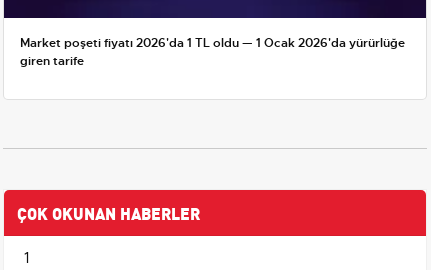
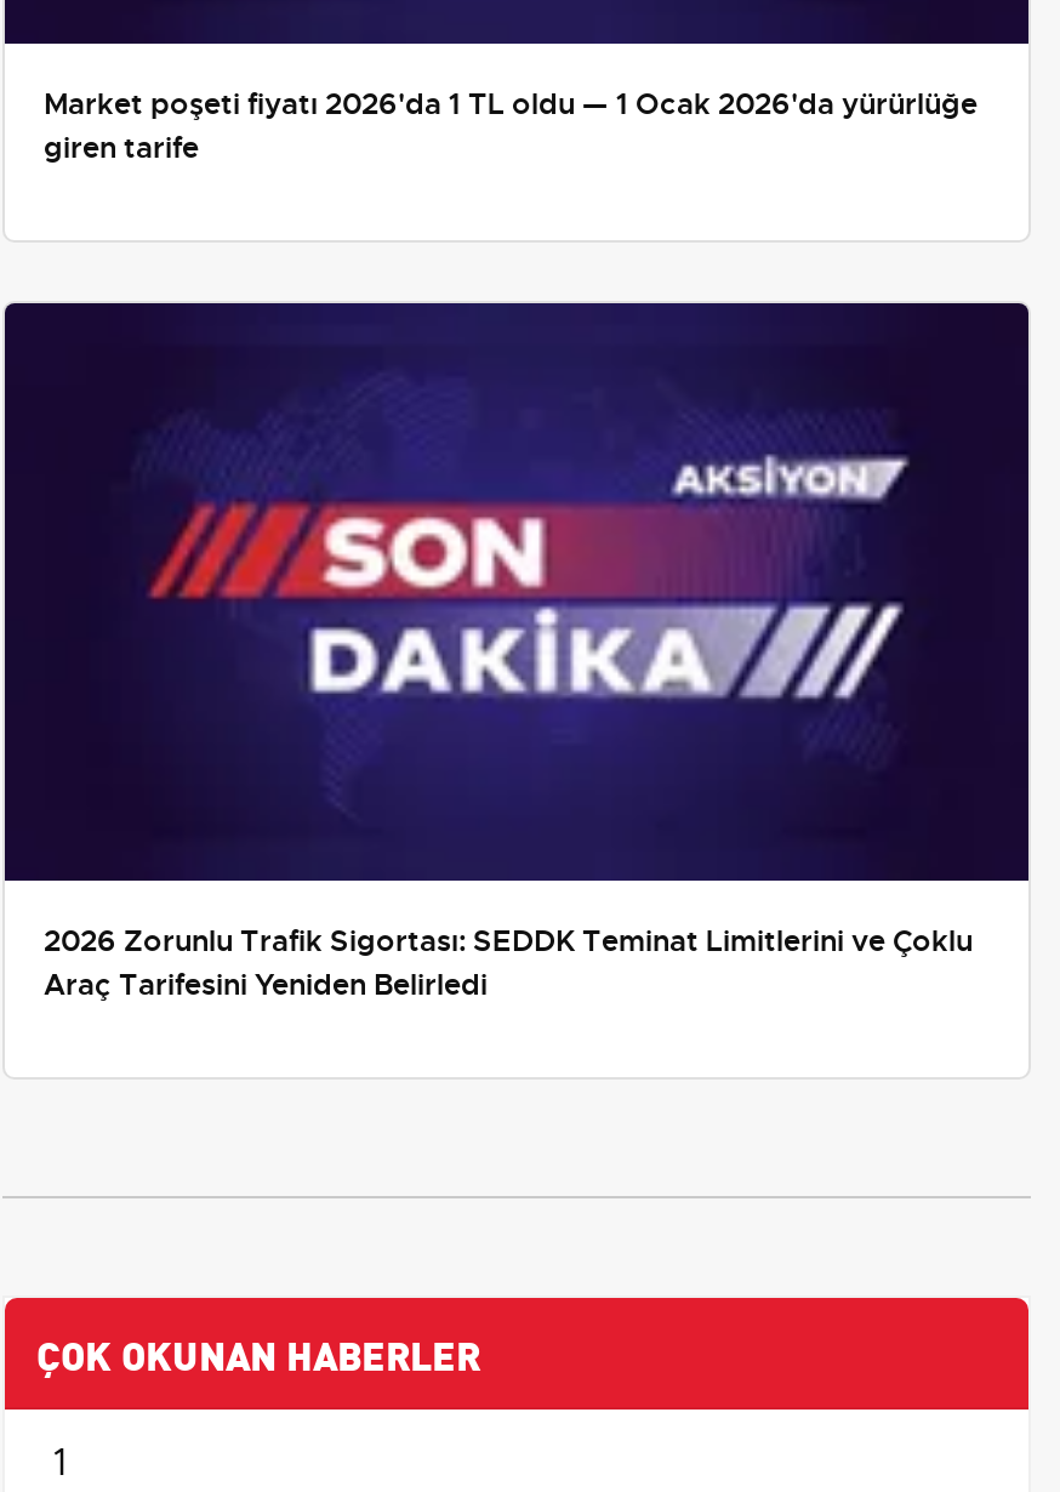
none -> [44,921,973,1003] 2026 Zorunlu Trafik Sigortası: SEDDK Teminat Limitlerini ve Çoklu | Araç Tarifesini Yeniden Belirledi
none -> [148,425,910,759] [image]

